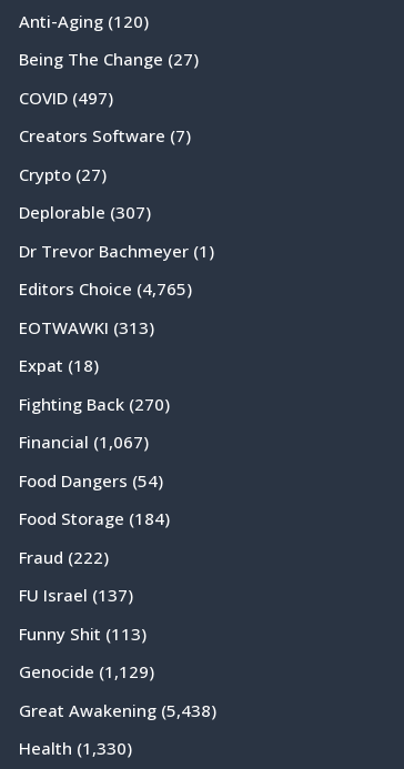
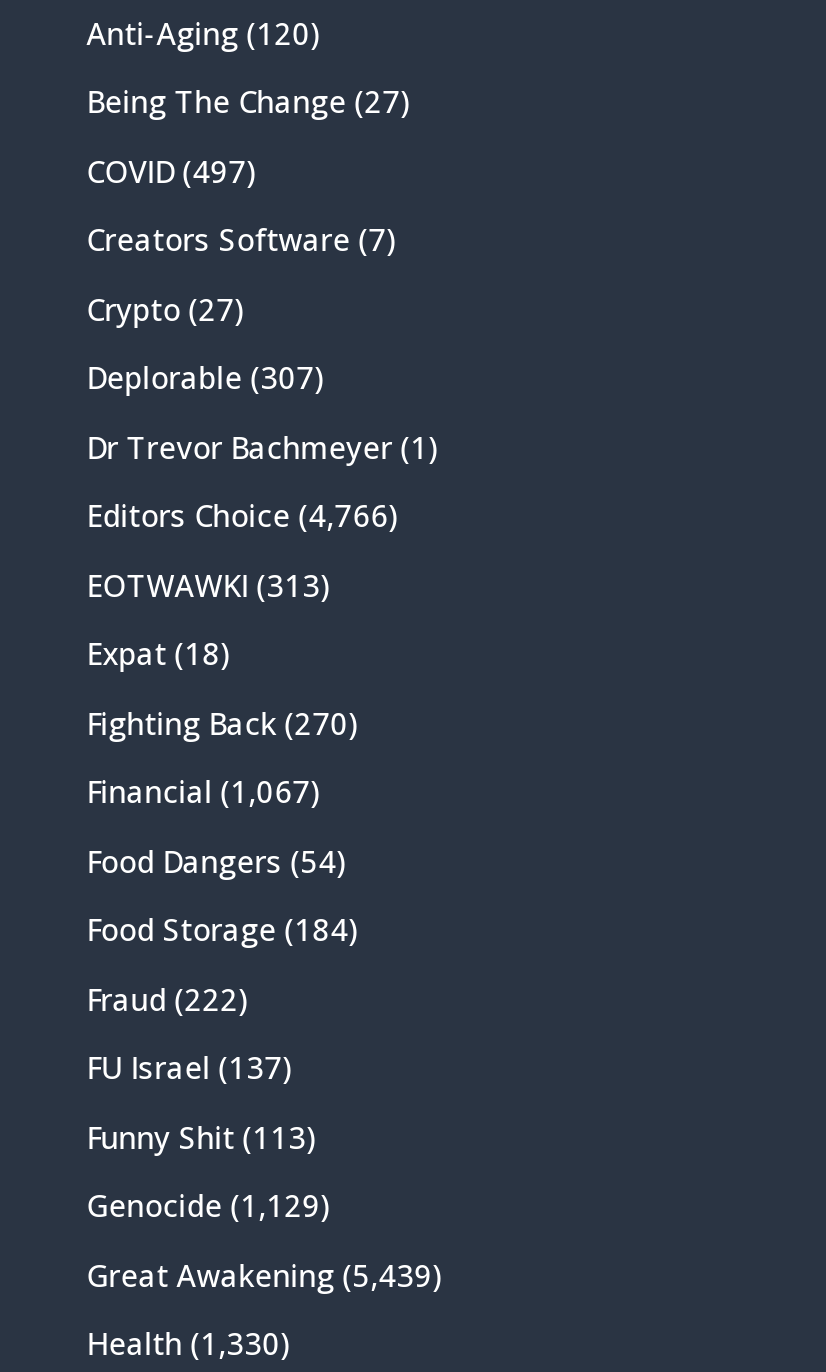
[19,278,192,300] Editors Choice (4,765) -> [87,495,399,535] Editors Choice (4,766)
[19,699,216,721] Great Awakening (5,438) -> [87,1254,443,1294] Great Awakening (5,439)

